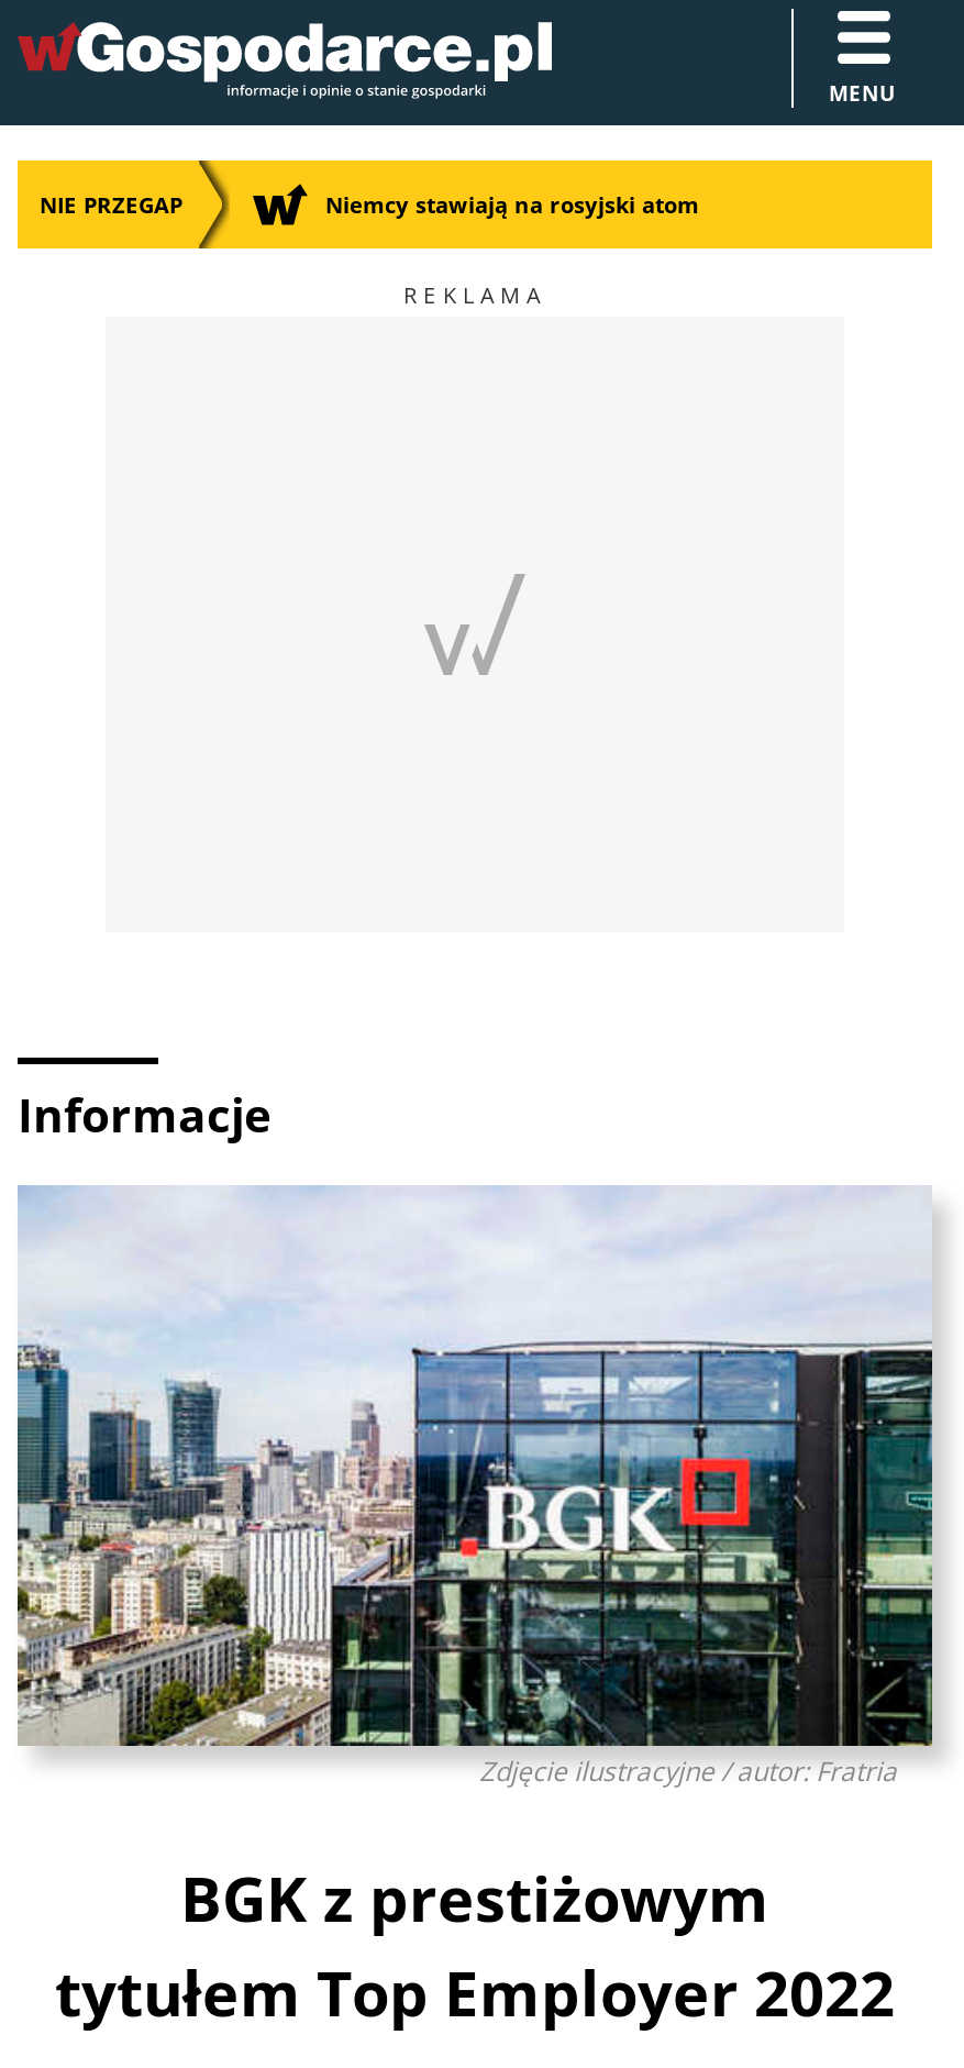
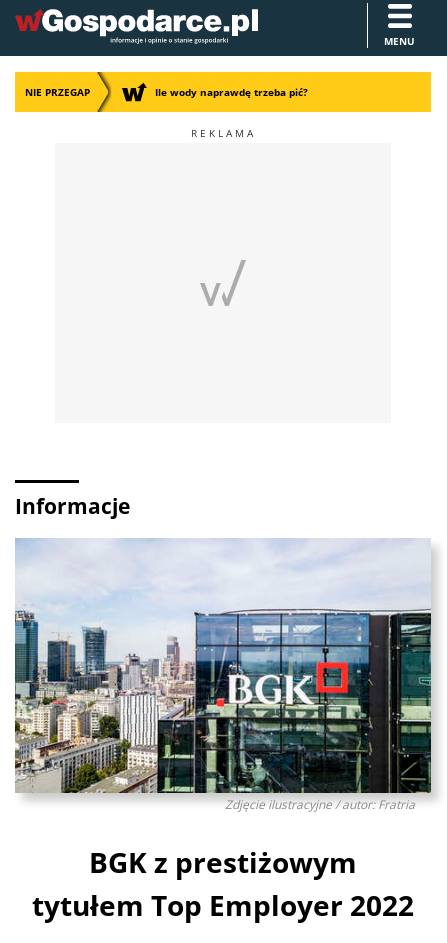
[325,189,699,220] Niemcy stawiają na rosyjski atom -> [155,85,308,99] Ile wody naprawdę trzeba pić?

